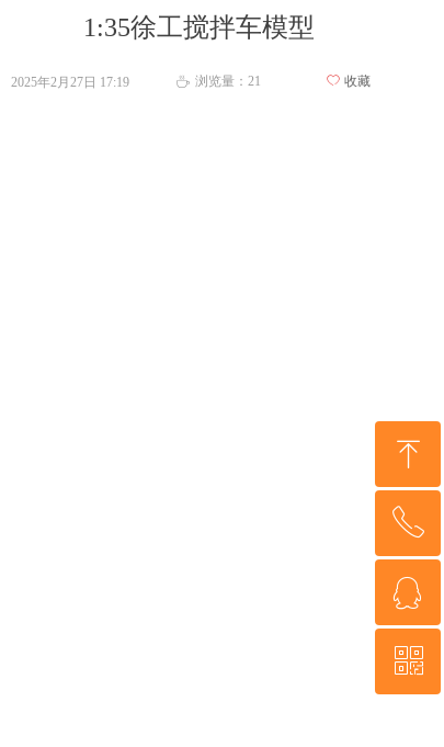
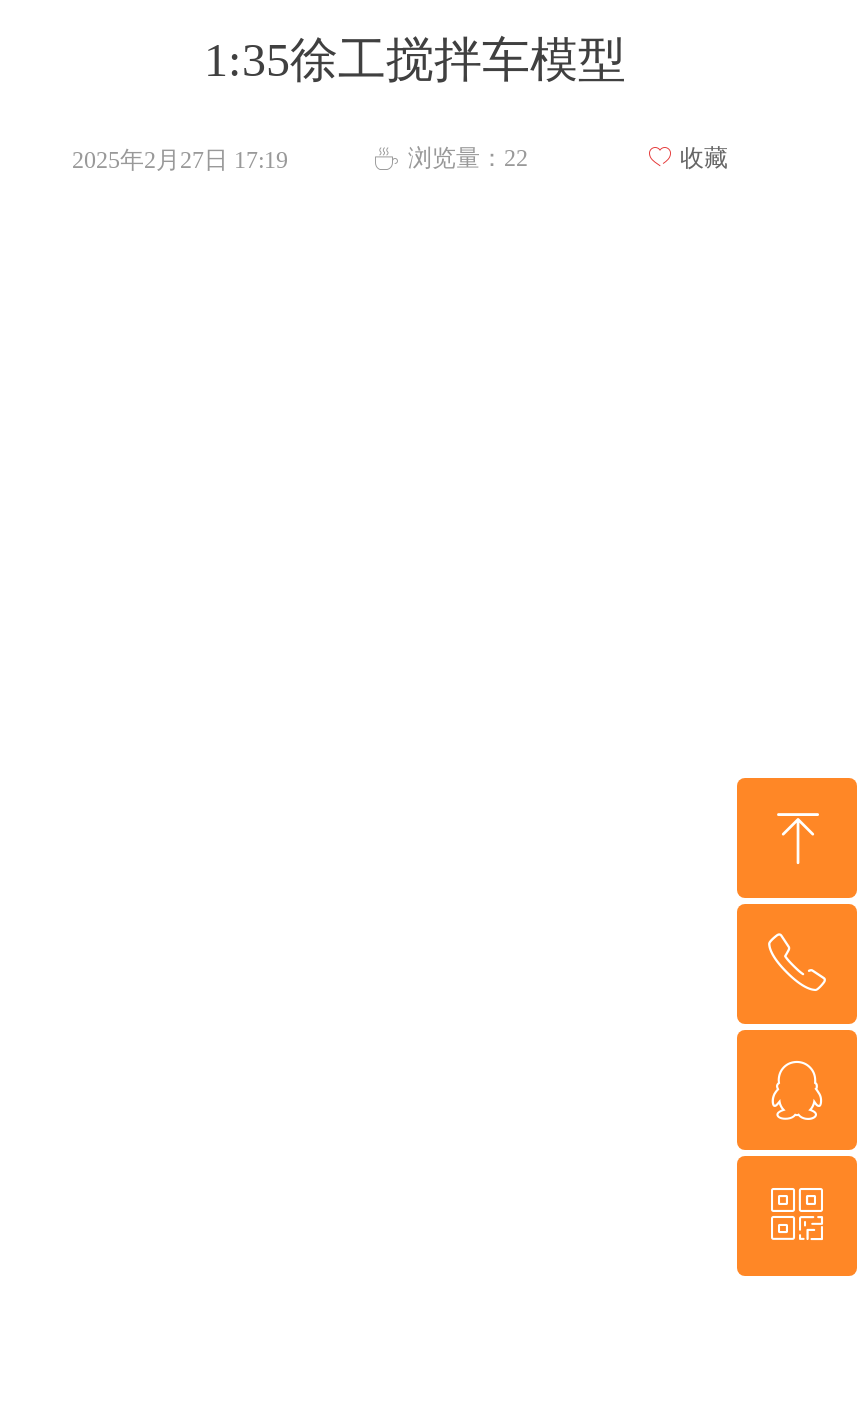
[176,73,260,89] ꄘ 浏览量：21 -> [374,144,528,172] ꄘ 浏览量：22

